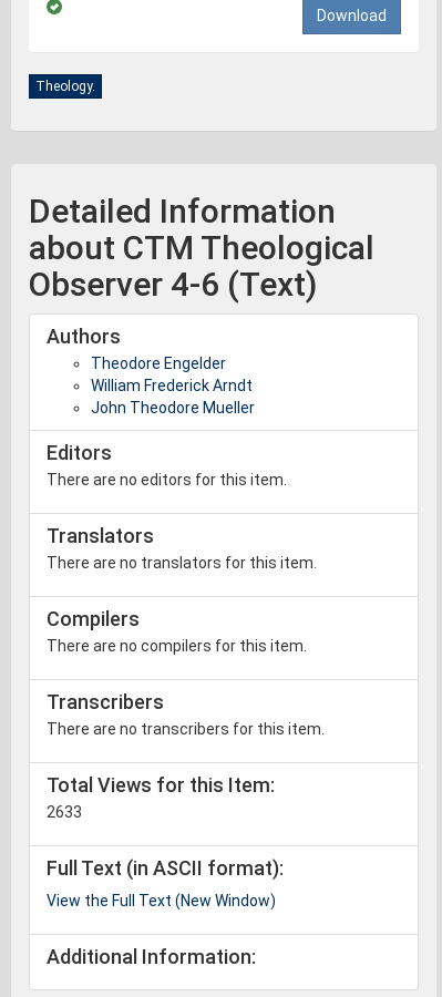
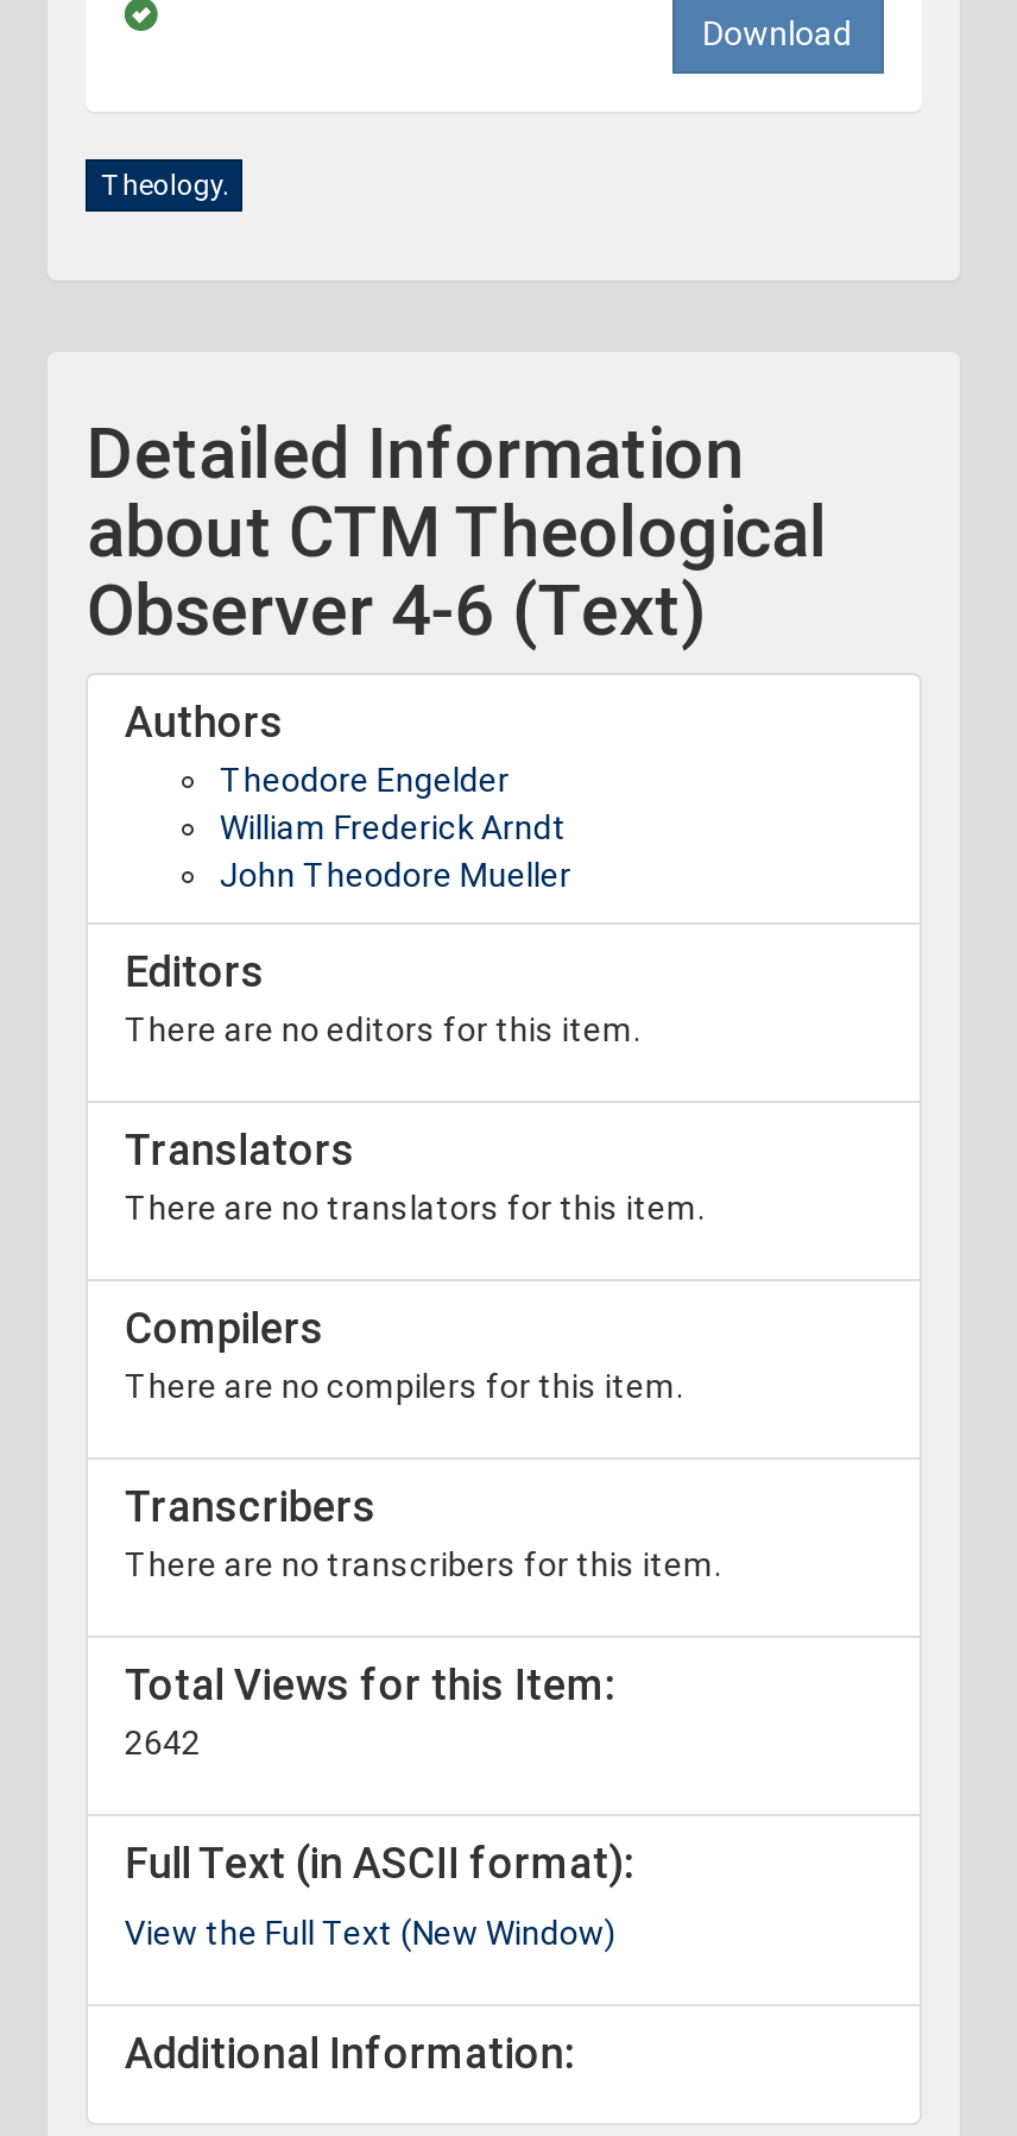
[47,803,82,821] 2633 -> [125,1724,201,1762] 2642

